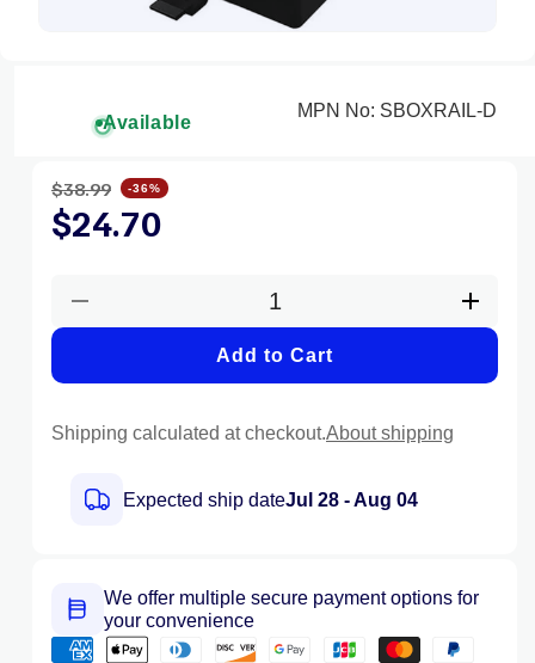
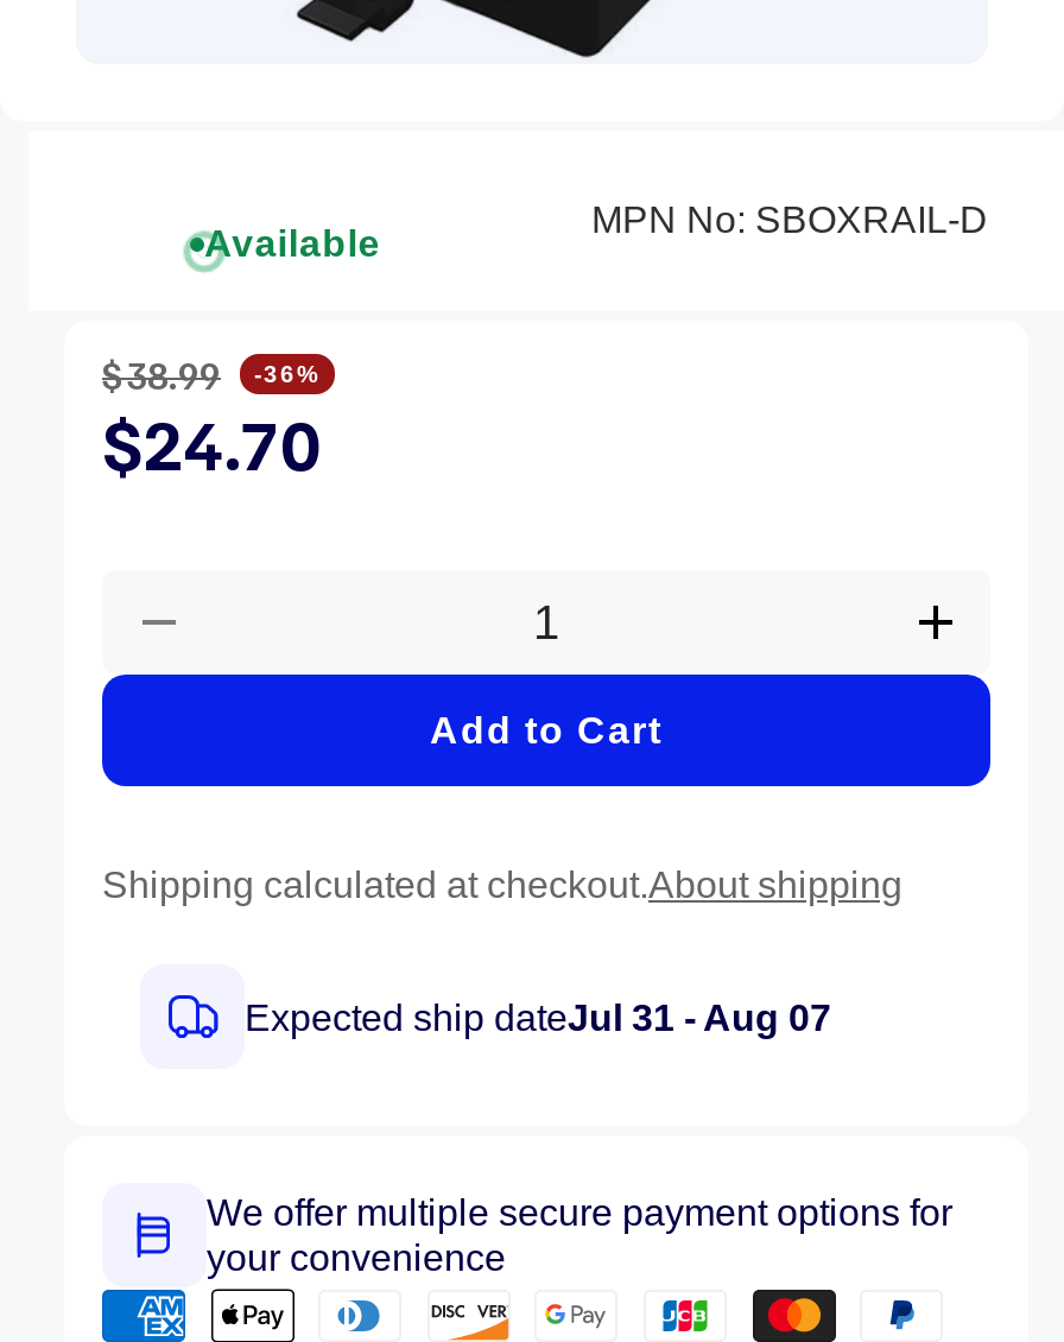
[123,489,418,509] Expected ship dateJul 28 - Aug 04 -> [245,996,831,1037] Expected ship dateJul 31 - Aug 07

